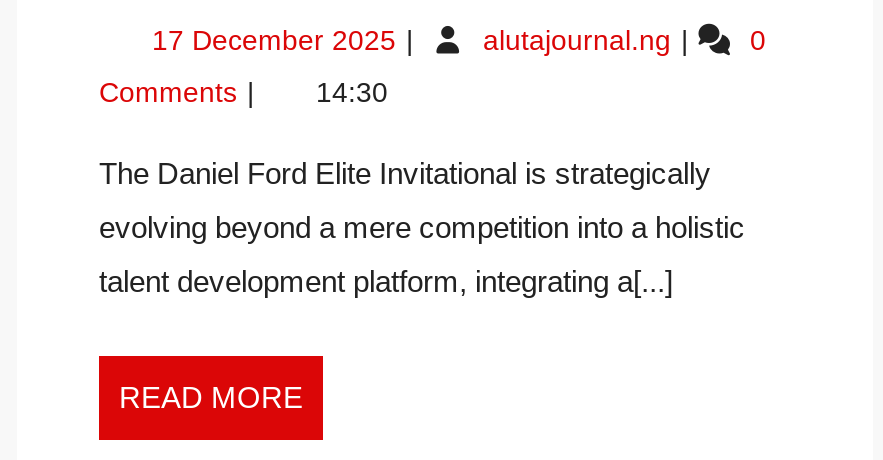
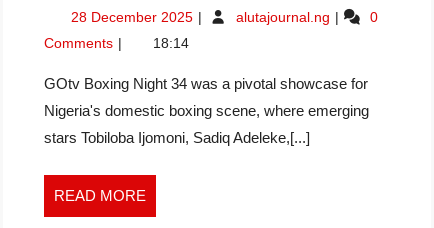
[152,23,404,55] 17 December 2025 -> [70,9,196,25] 28 December 2025
[99,75,388,107] Comments 14:30 -> [44,35,188,51] Comments 18:14
[99,155,711,189] The Daniel Ford Elite Invitational is strategically -> [44,75,368,92] GOtv Boxing Night 34 was a pivotal showcase for
[99,209,745,243] evolving beyond a mere competition into a holistic -> [44,102,369,119] Nigeria's domestic boxing scene, where emerging
[99,263,673,297] talent development platform, integrating a[...] -> [44,129,310,146] stars Tobiloba Ijomoni, Sadiq Adeleke,[...]

